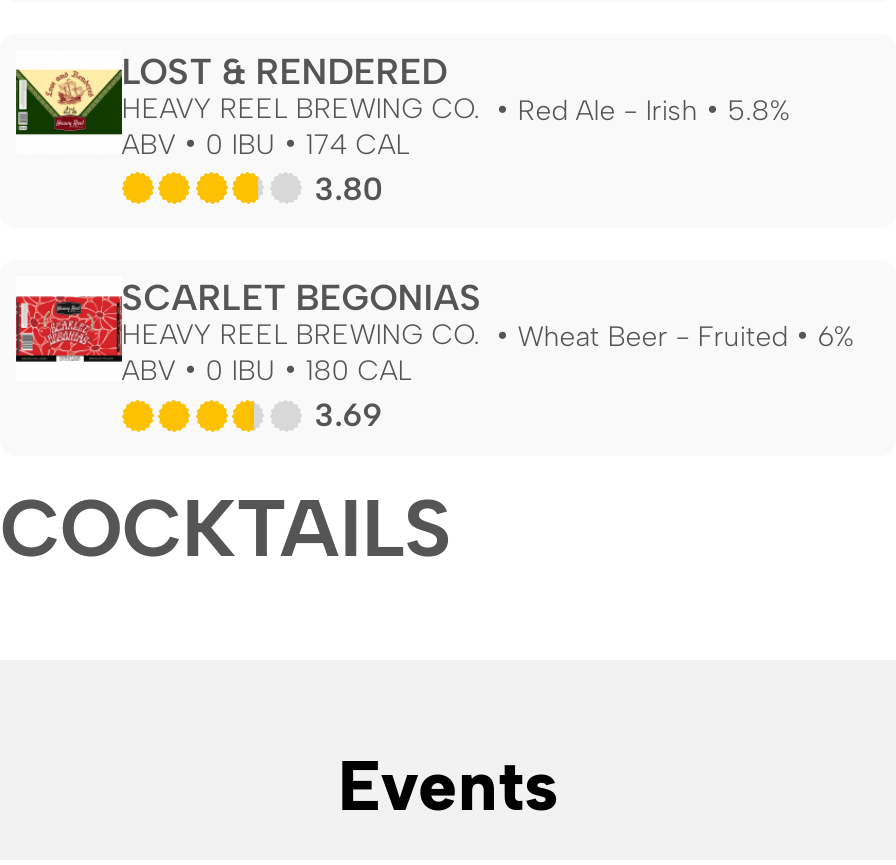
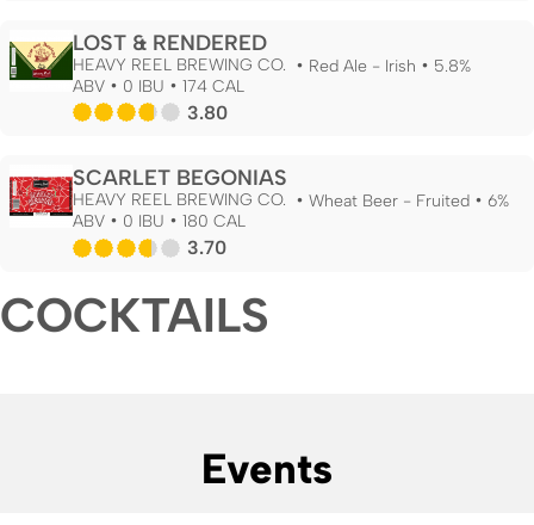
[314,396,382,434] 3.69 -> [187,236,227,259] 3.70

